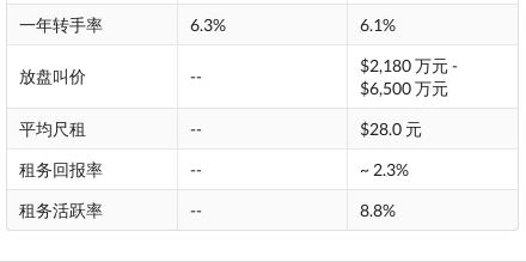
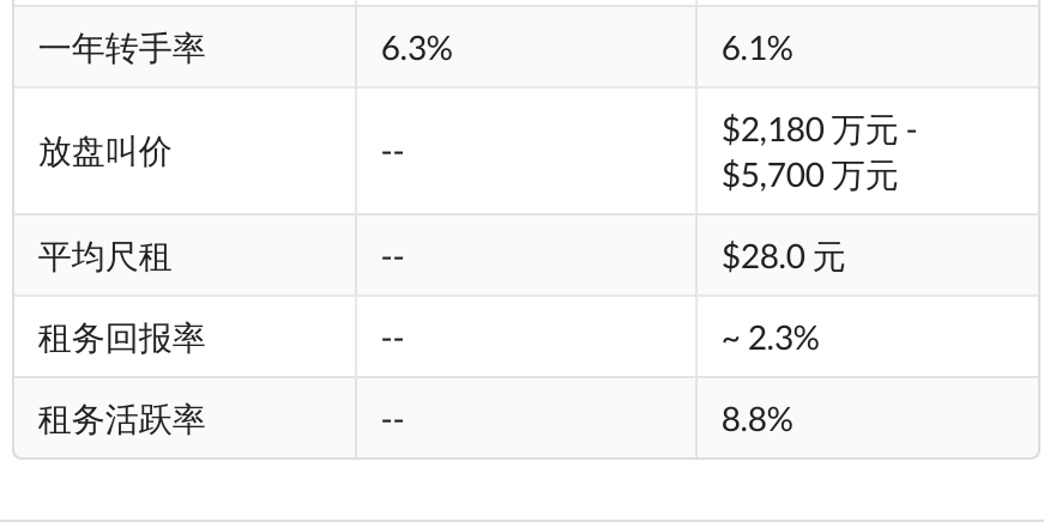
[360,78,448,98] $6,500 万元 -> [721,153,899,194] $5,700 万元

